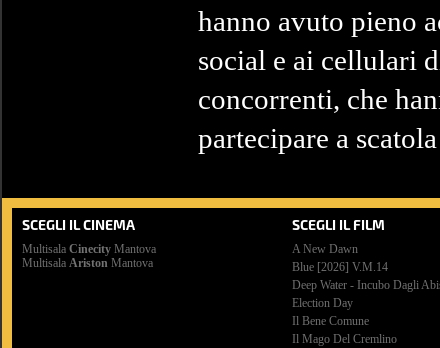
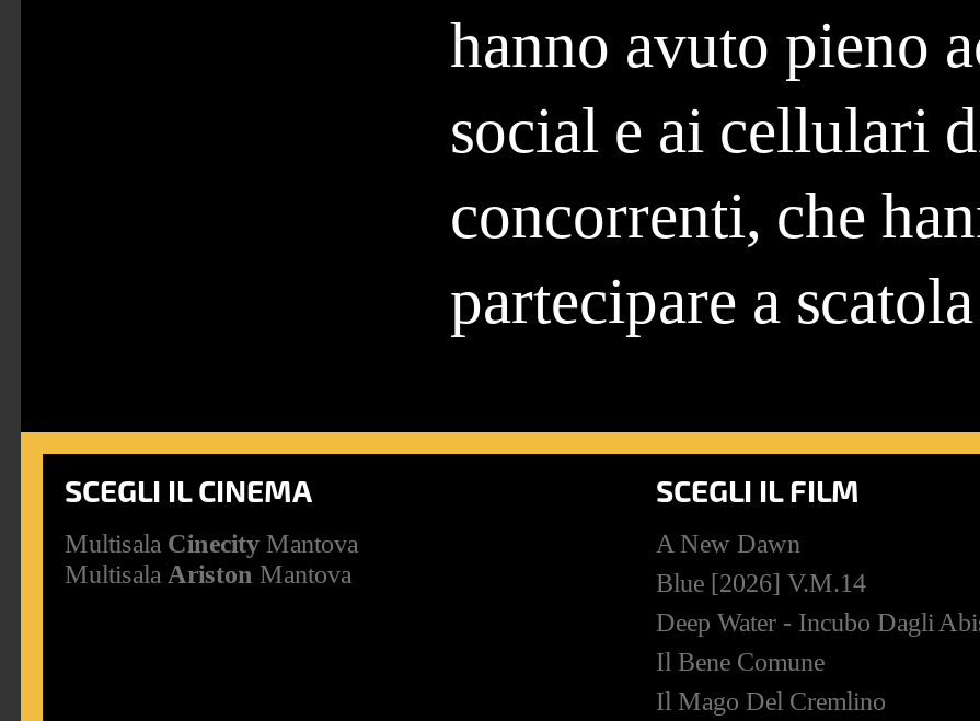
[292,296,353,310] Election Day -> none

